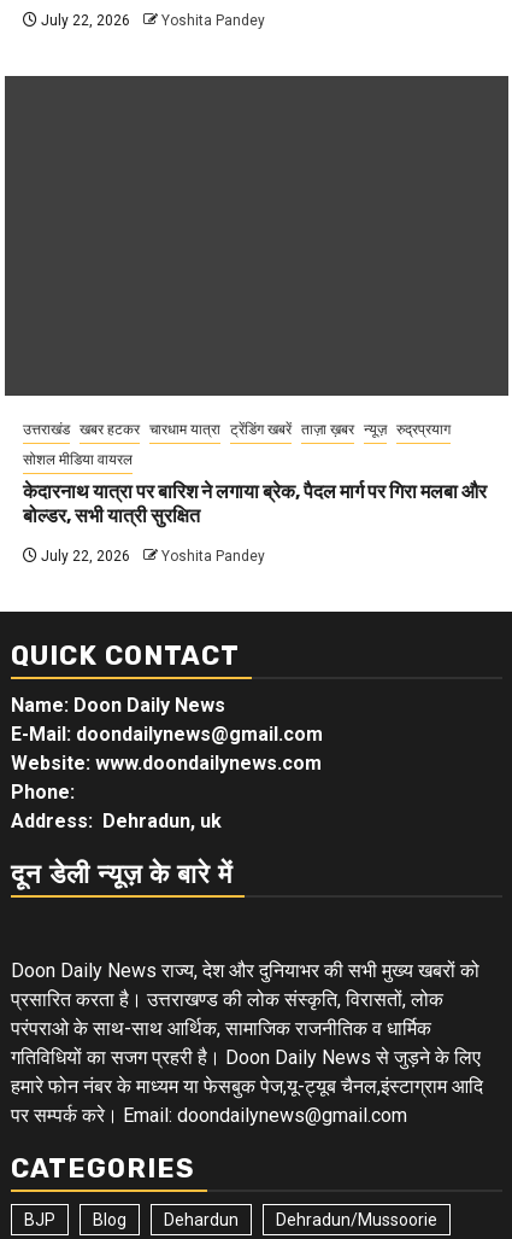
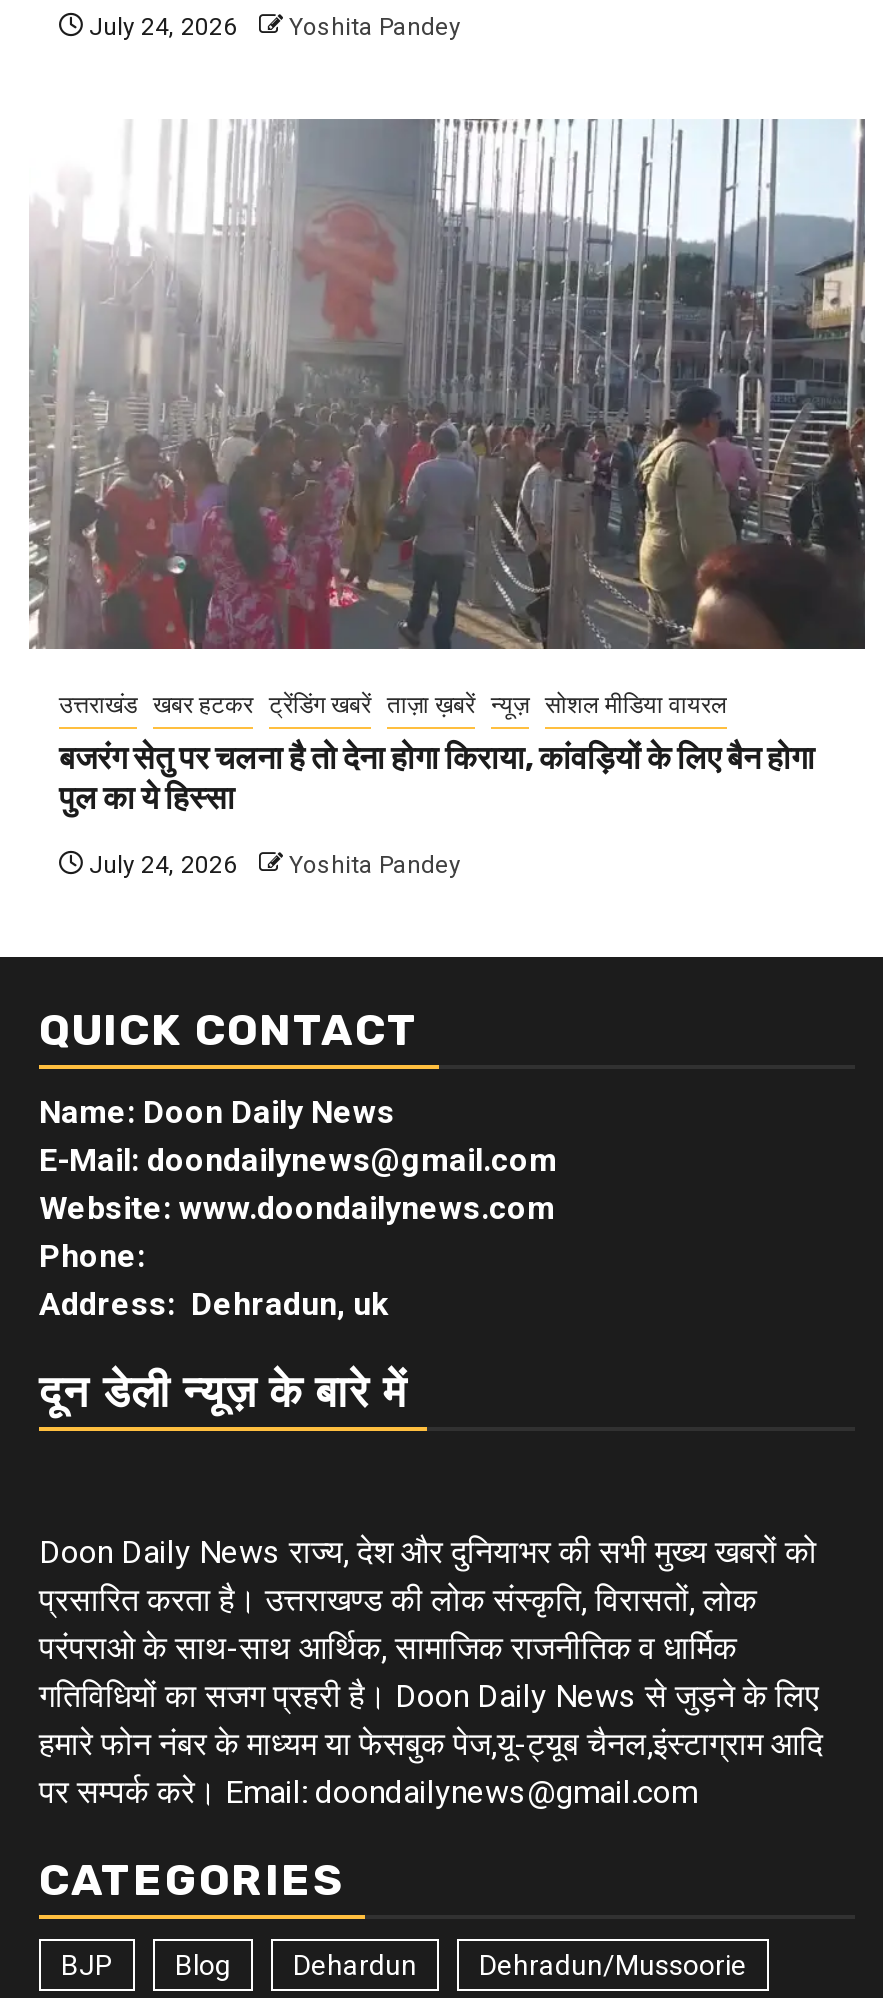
[37,12,265,28] July 22, 2026 Yoshita Pandey -> [83,12,461,40] July 24, 2026 Yoshita Pandey
none -> [29,119,865,639] [image]
[23,421,487,564] उत्तराखंड खबर हटकर चारधाम यात्रा ट्रेंडिंग खबरें ताज़ा ख़बर न्यूज़ रुद्रप्रयाग | सोशल मीडिया वायरल | केदारनाथ यात्रा पर बारिश ने लगाया ब्रेक, पैदल मार्ग पर गिरा मलबा और | बोल्डर, सभी यात्री सुरक्षित | July 22, 2026 -> [59,690,815,878] उत्तराखंड खबर हटकर ट्रेंडिंग खबरें ताज़ा ख़बरें न्यूज़ सोशल मीडिया वायरल | बजरंग सेतु पर चलना है तो देना होगा किराया, कांवड़ियों के लिए बैन होगा | पुल का ये हिस्सा | July 24, 2026

